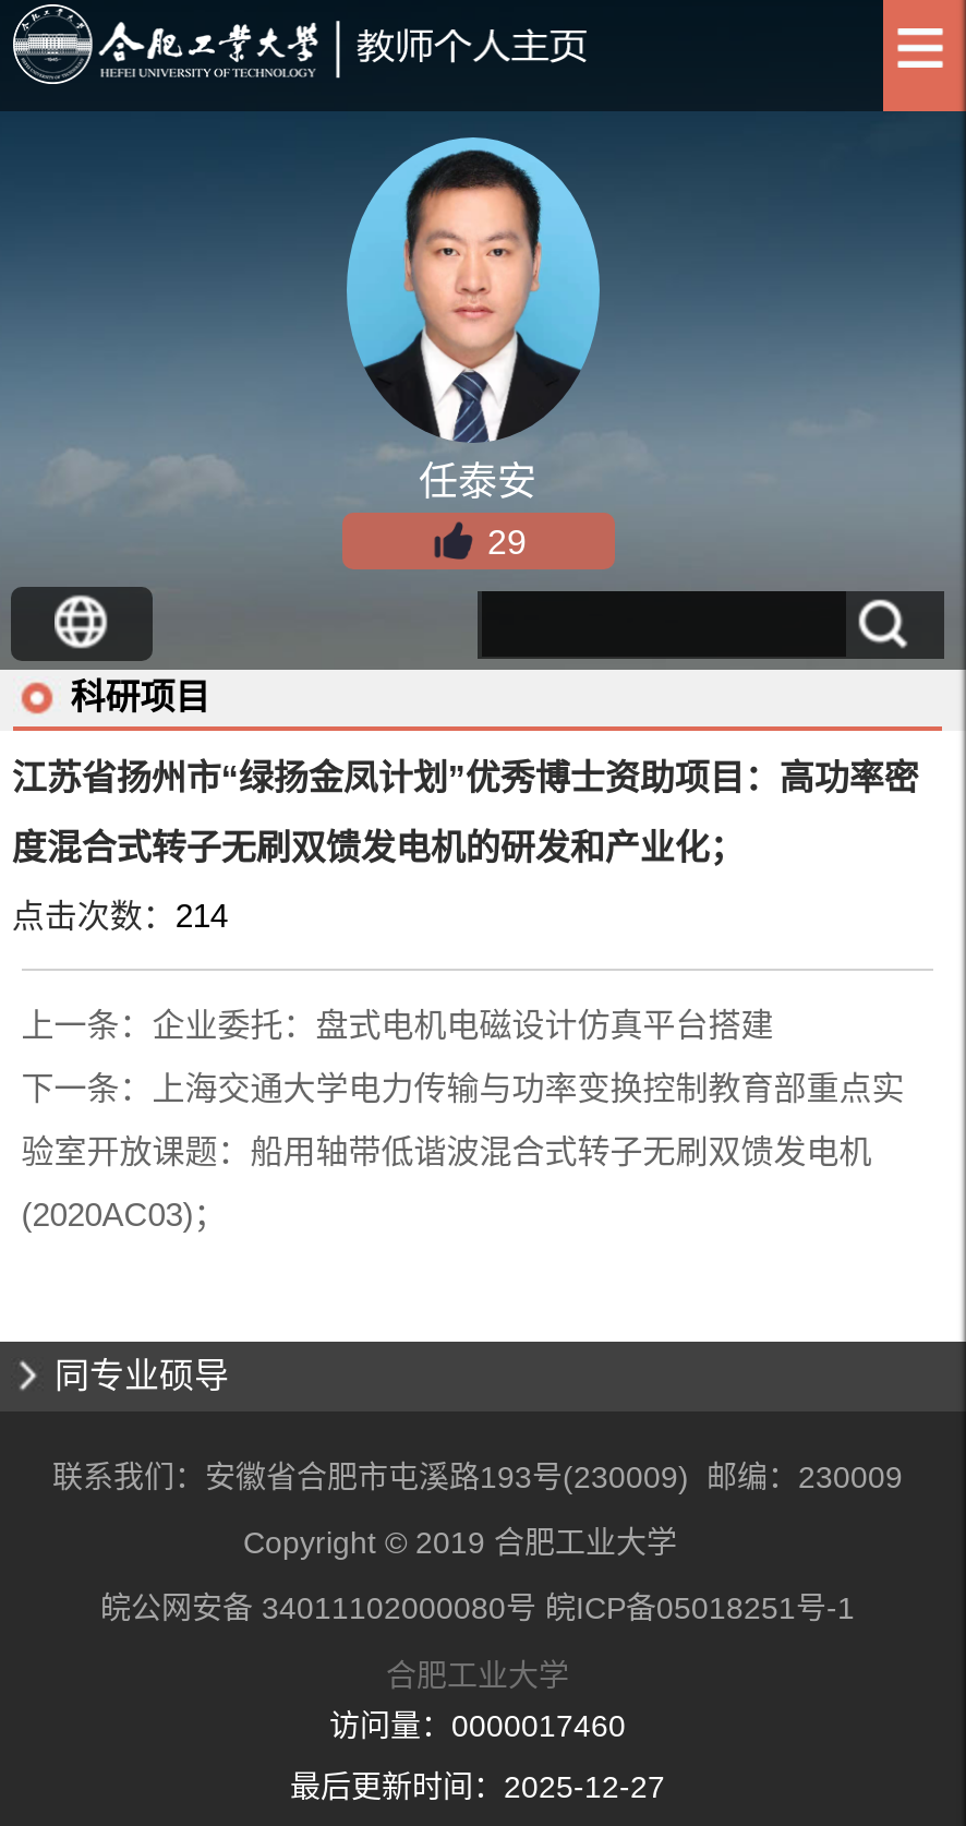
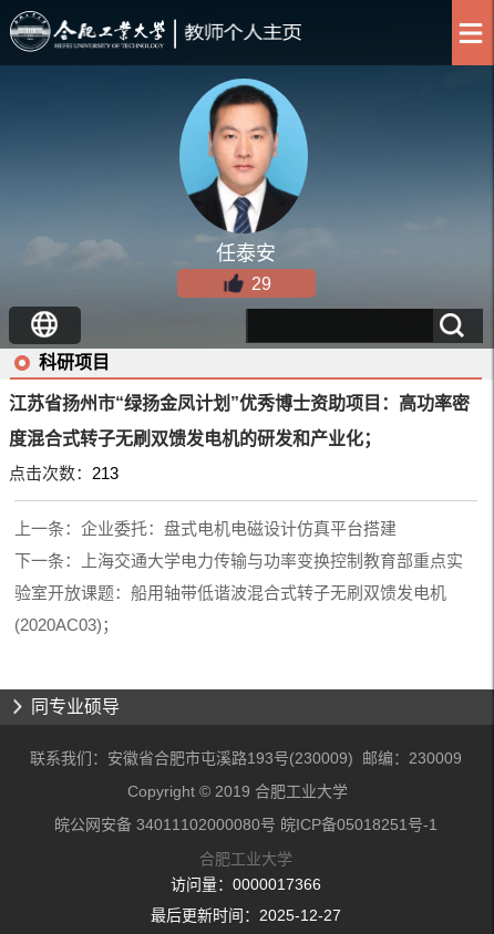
[12,897,228,934] 点击次数：214 -> [9,464,119,482] 点击次数：213
[329,1708,626,1743] 访问量：0000017460 -> [171,875,321,893] 访问量：0000017366

